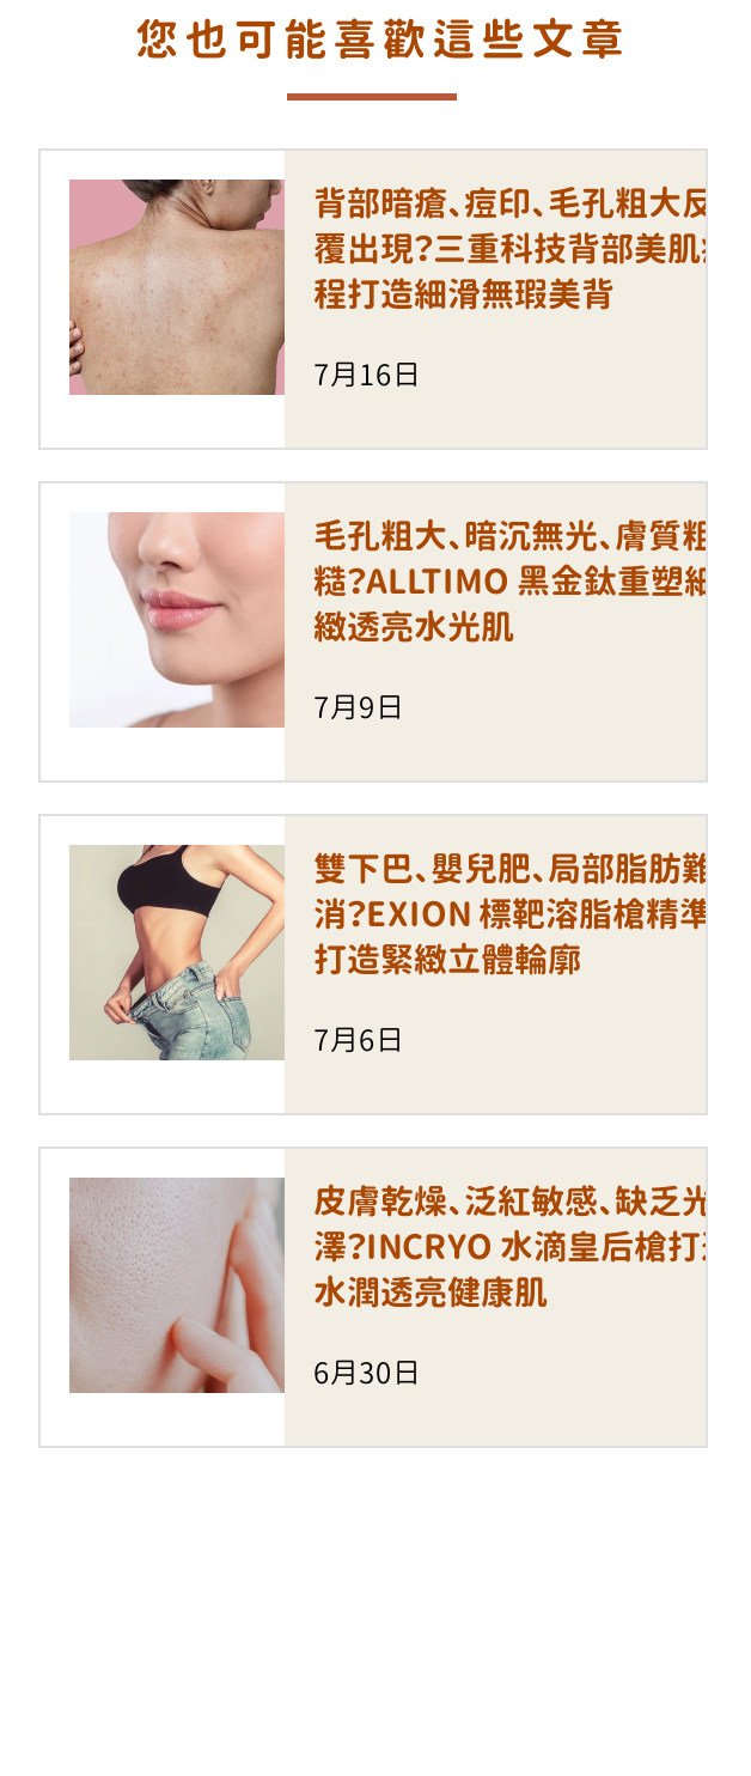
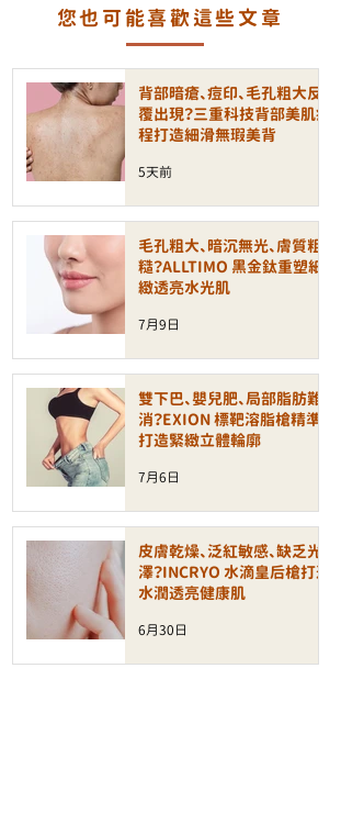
[313,354,421,395] 7月16日 -> [138,163,172,181] 5天前

